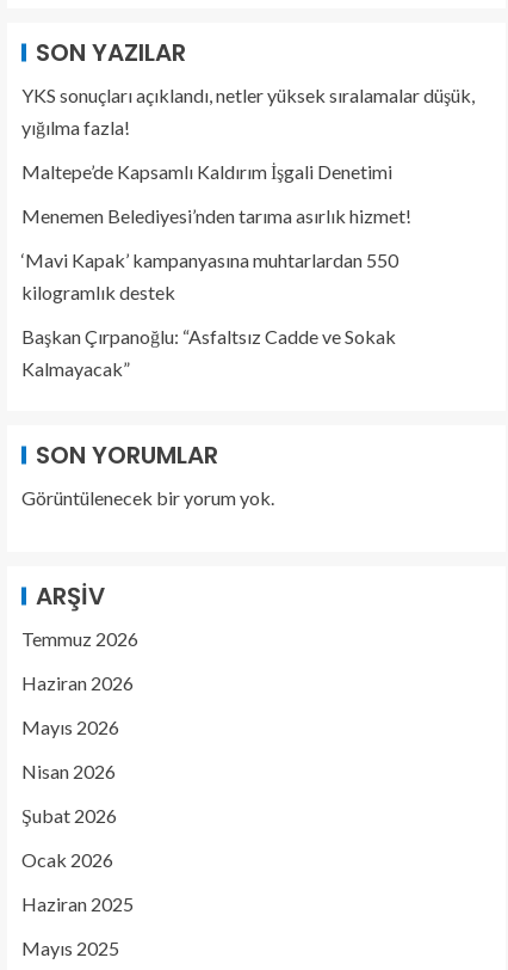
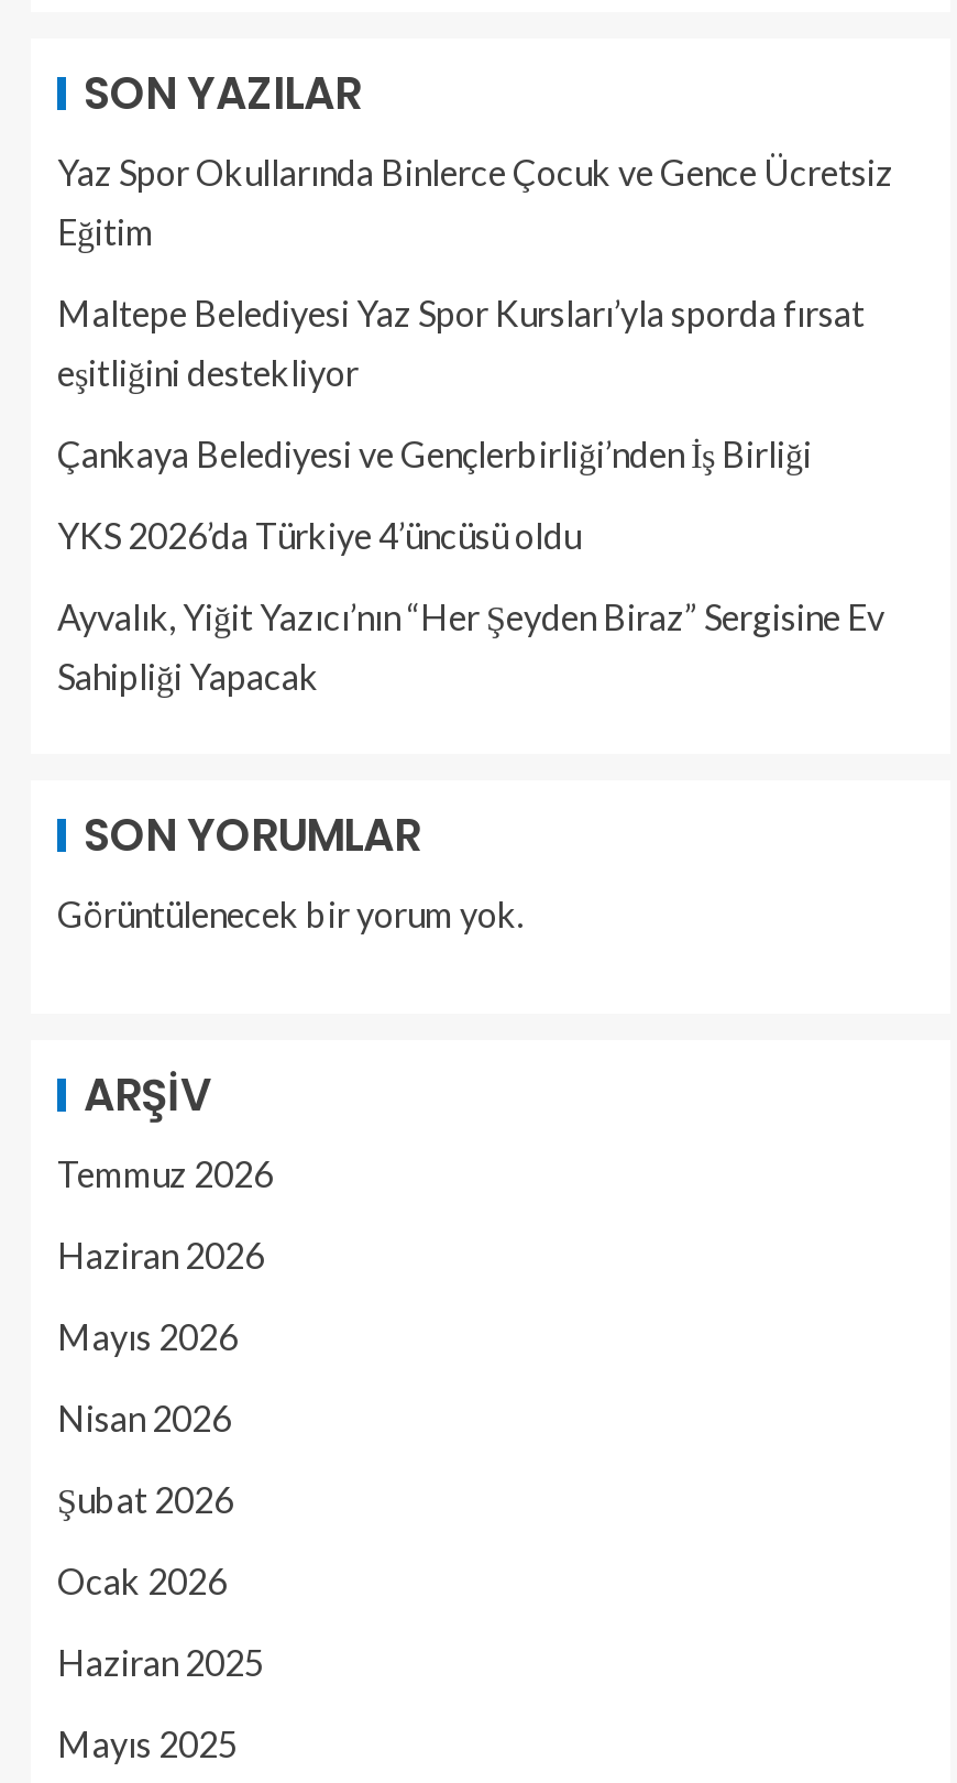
[21,84,475,139] YKS sonuçları açıklandı, netler yüksek sıralamalar düşük, | yığılma fazla! -> [57,151,893,252] Yaz Spor Okullarında Binlerce Çocuk ve Gence Ücretsiz | Eğitim
[21,160,392,183] Maltepe’de Kapsamlı Kaldırım İşgali Denetimi -> [57,292,865,393] Maltepe Belediyesi Yaz Spor Kursları’yla sporda fırsat | eşitliğini destekliyor
[21,204,411,227] Menemen Belediyesi’nden tarıma asırlık hizmet! -> [57,433,812,474] Çankaya Belediyesi ve Gençlerbirliği’nden İş Birliği
[21,248,398,303] ‘Mavi Kapak’ kampanyasına muhtarlardan 550 | kilogramlık destek -> [57,514,581,556] YKS 2026’da Türkiye 4’üncüsü oldu
[21,325,396,380] Başkan Çırpanoğlu: “Asfaltsız Cadde ve Sokak | Kalmayacak” -> [57,595,884,697] Ayvalık, Yiğit Yazıcı’nın “Her Şeyden Biraz” Sergisine Ev | Sahipliği Yapacak

